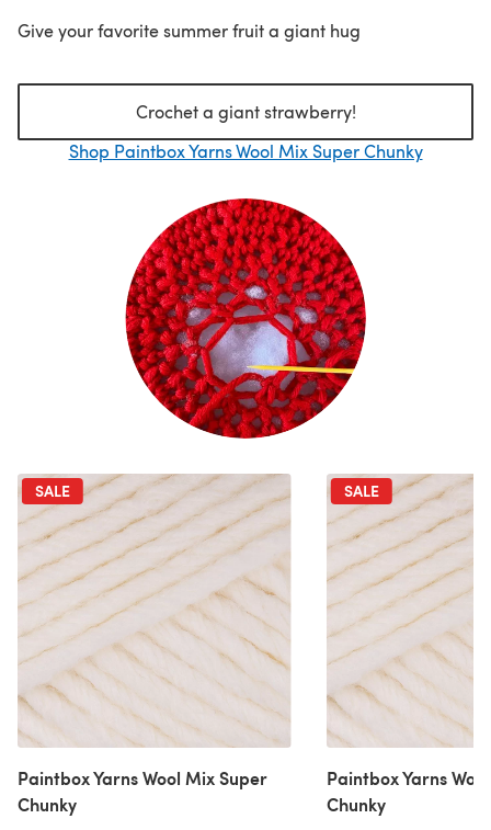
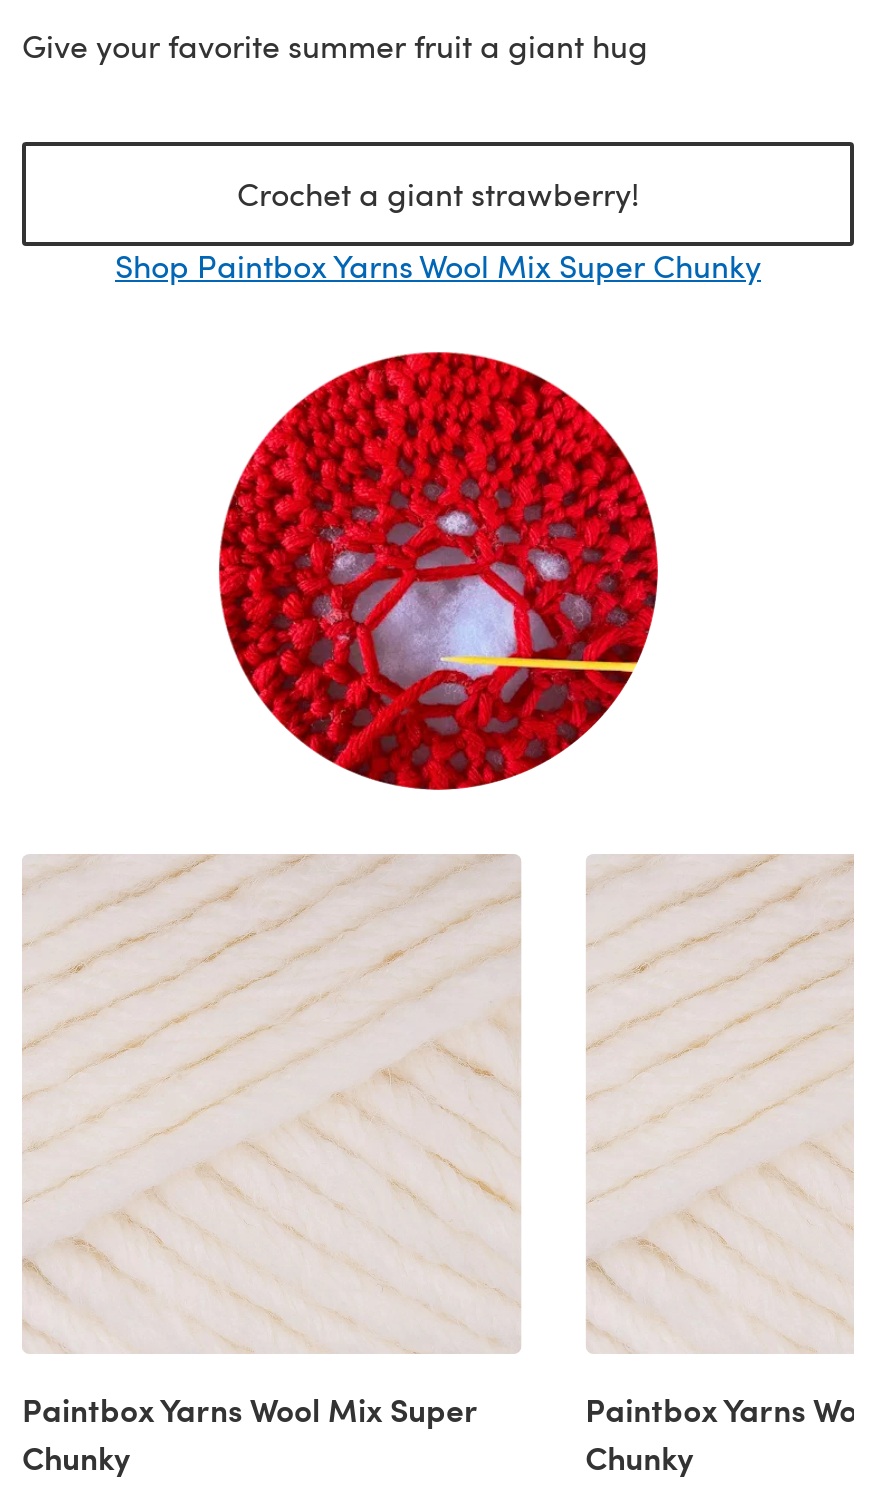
[35,479,70,501] SALE -> none
[344,479,379,501] SALE -> none

